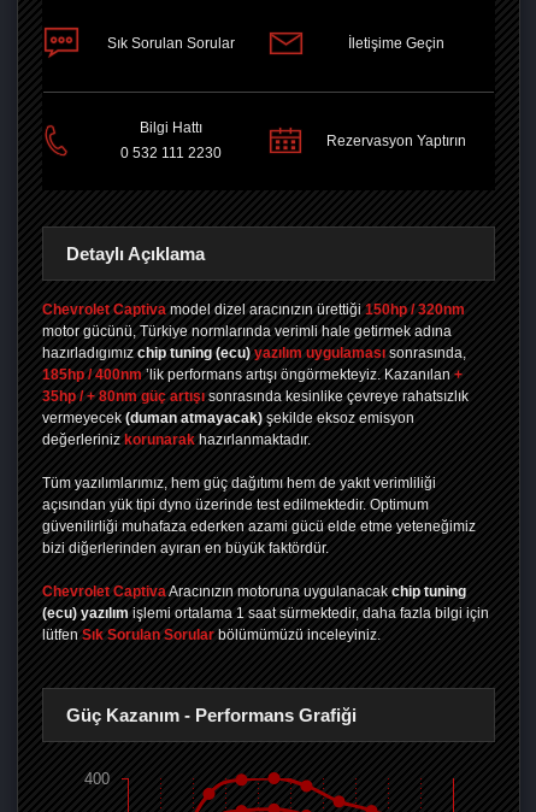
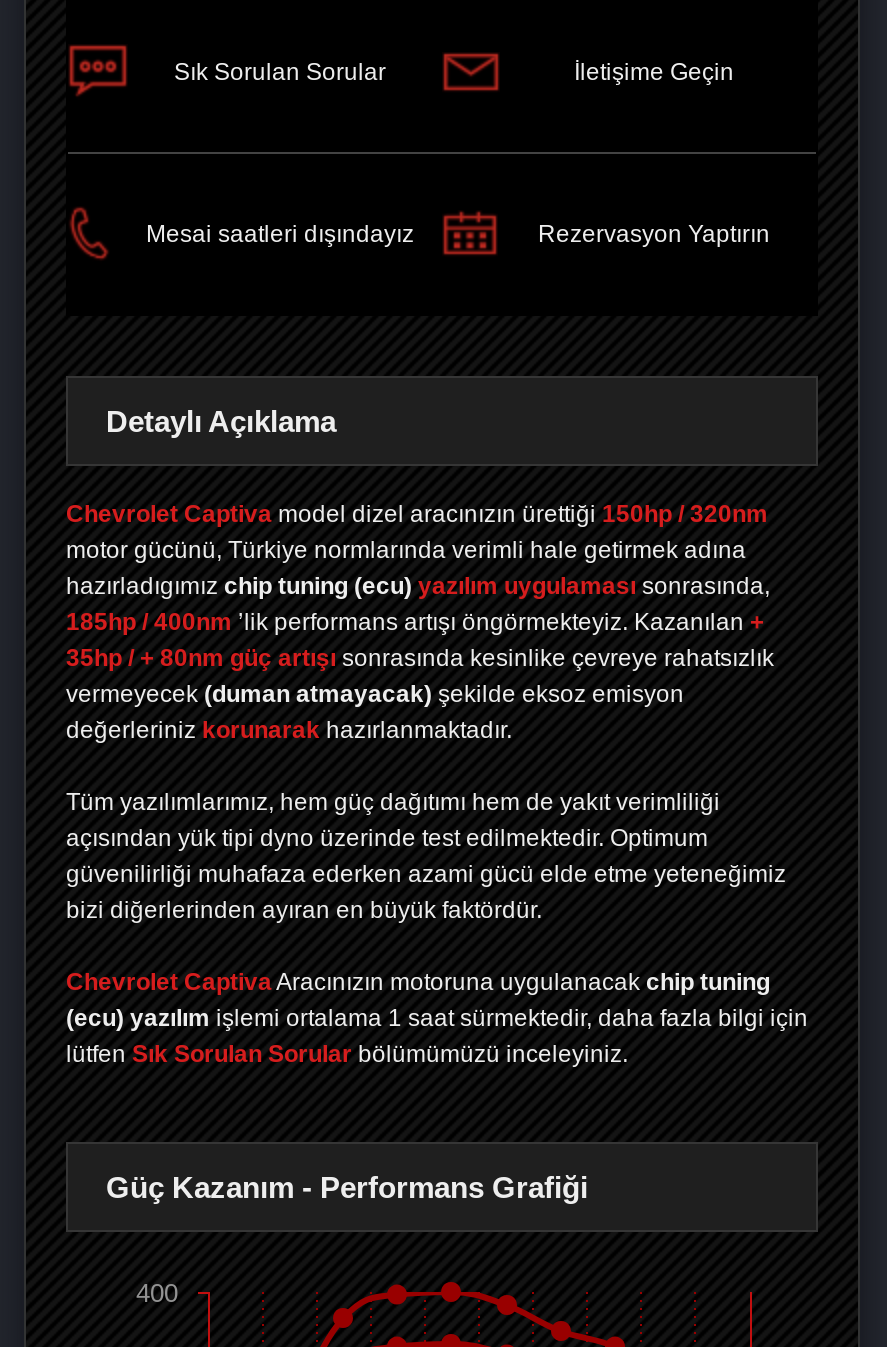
[120,119,222,161] Bilgi Hattı | 0 532 111 2230 -> [146,219,414,247] Mesai saatleri dışındayız

